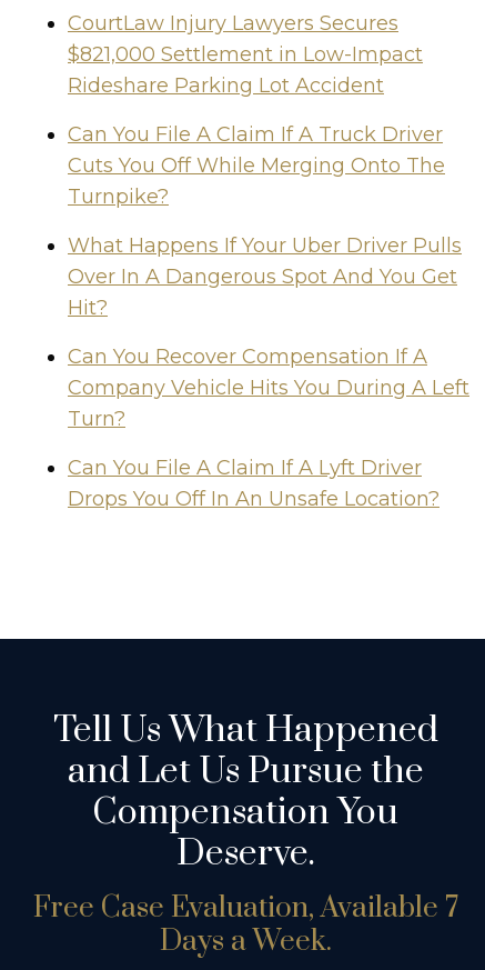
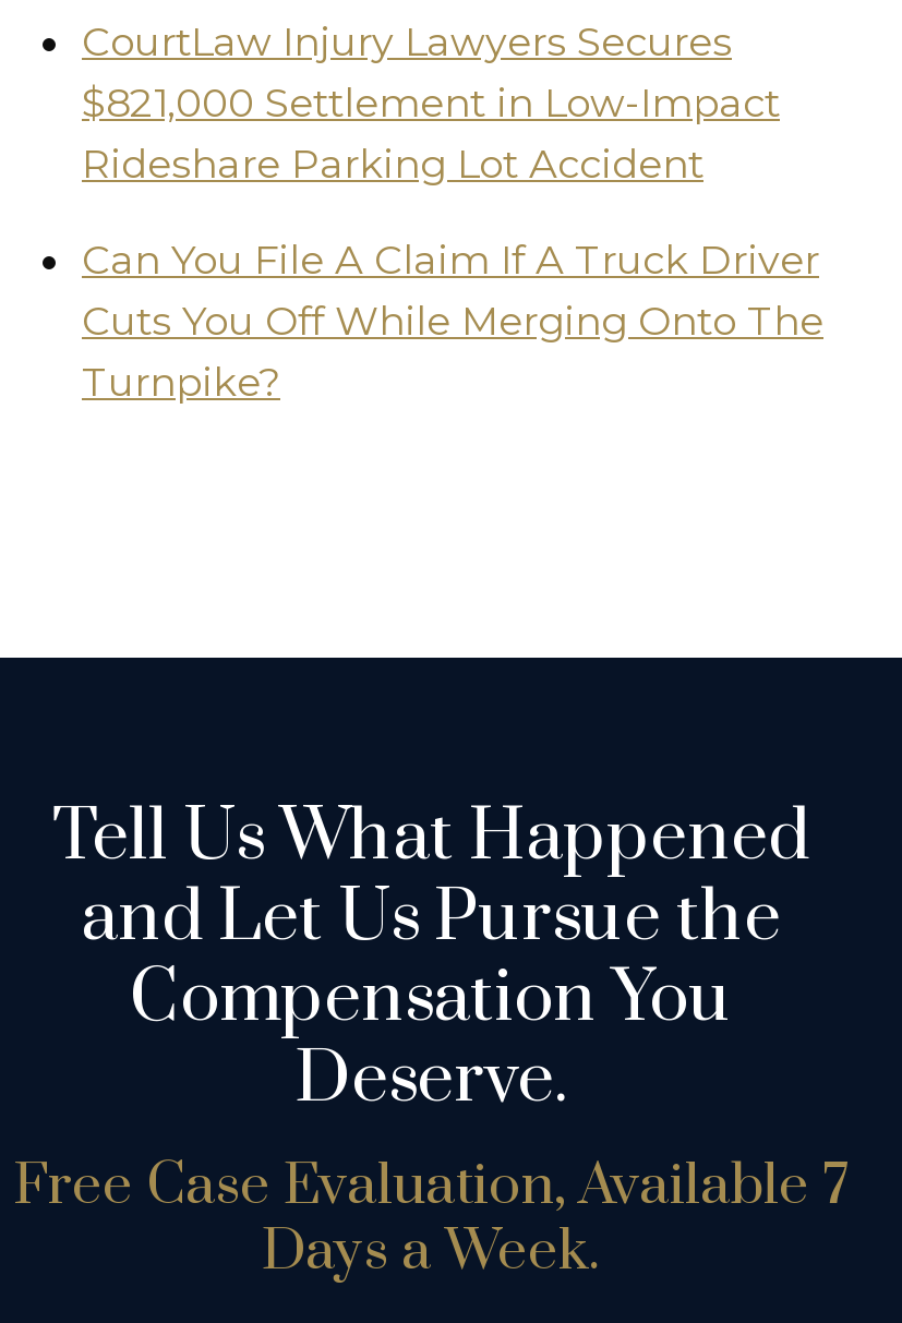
[68,233,469,511] What Happens If Your Uber Driver Pulls | Over In A Dangerous Spot And You Get | Hit? | Can You Recover Compensation If A | Company Vehicle Hits You During A Left | Turn? | Can You File A Claim If A Lyft Driver | Drops You Off In An Unsafe Location? -> none

